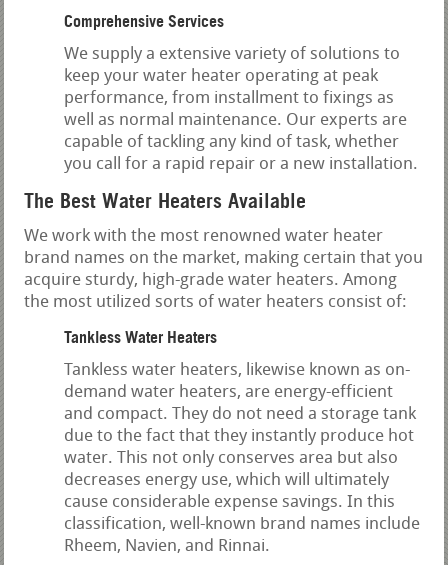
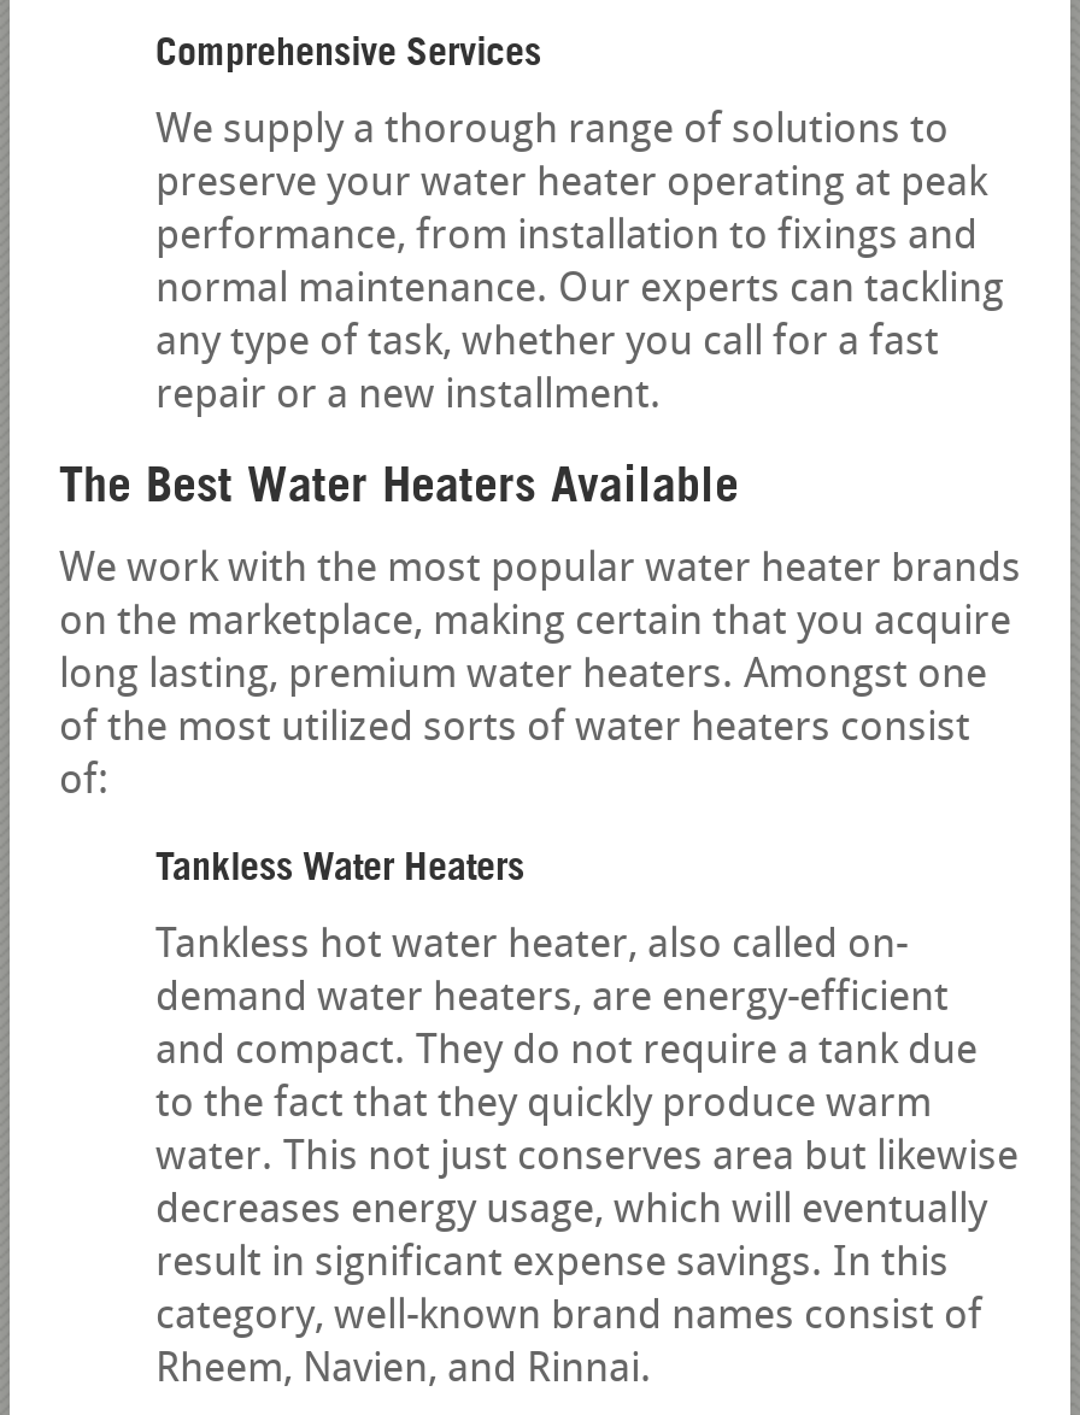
[64,46,418,173] We supply a extensive variety of solutions to | keep your water heater operating at peak | performance, from installment to fixings as | well as normal maintenance. Our experts are | capable of tackling any kind of task, whether | you call for a rapid repair or a new installation. -> [155,110,1004,417] We supply a thorough range of solutions to | preserve your water heater operating at peak | performance, from installation to fixings and | normal maintenance. Our experts can tackling | any type of task, whether you call for a fast | repair or a new installment.
[24,228,423,311] We work with the most renowned water heater | brand names on the market, making certain that you | acquire sturdy, high-grade water heaters. Among | the most utilized sorts of water heaters consist of: -> [59,549,1021,802] We work with the most popular water heater brands | on the marketplace, making certain that you acquire | long lasting, premium water heaters. Amongst one | of the most utilized sorts of water heaters consist | of:
[64,362,410,379] Tankless water heaters, likewise known as on- -> [155,925,908,966] Tankless hot water heater, also called on-
[64,406,420,533] and compact. They do not need a storage tank | due to the fact that they instantly produce hot | water. This not only conserves area but also | decreases energy use, which will ultimately | cause considerable expense savings. In this | classification, well-known brand names include -> [155,1031,1019,1337] and compact. They do not require a tank due | to the fact that they quickly produce warm | water. This not just conserves area but likewise | decreases energy usage, which will eventually | result in significant expense savings. In this | category, well-known brand names consist of

